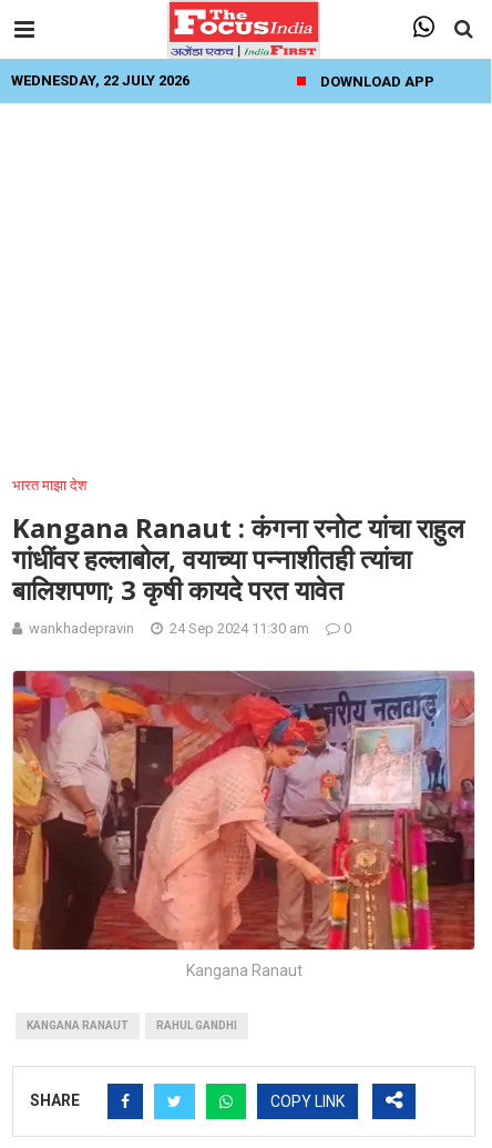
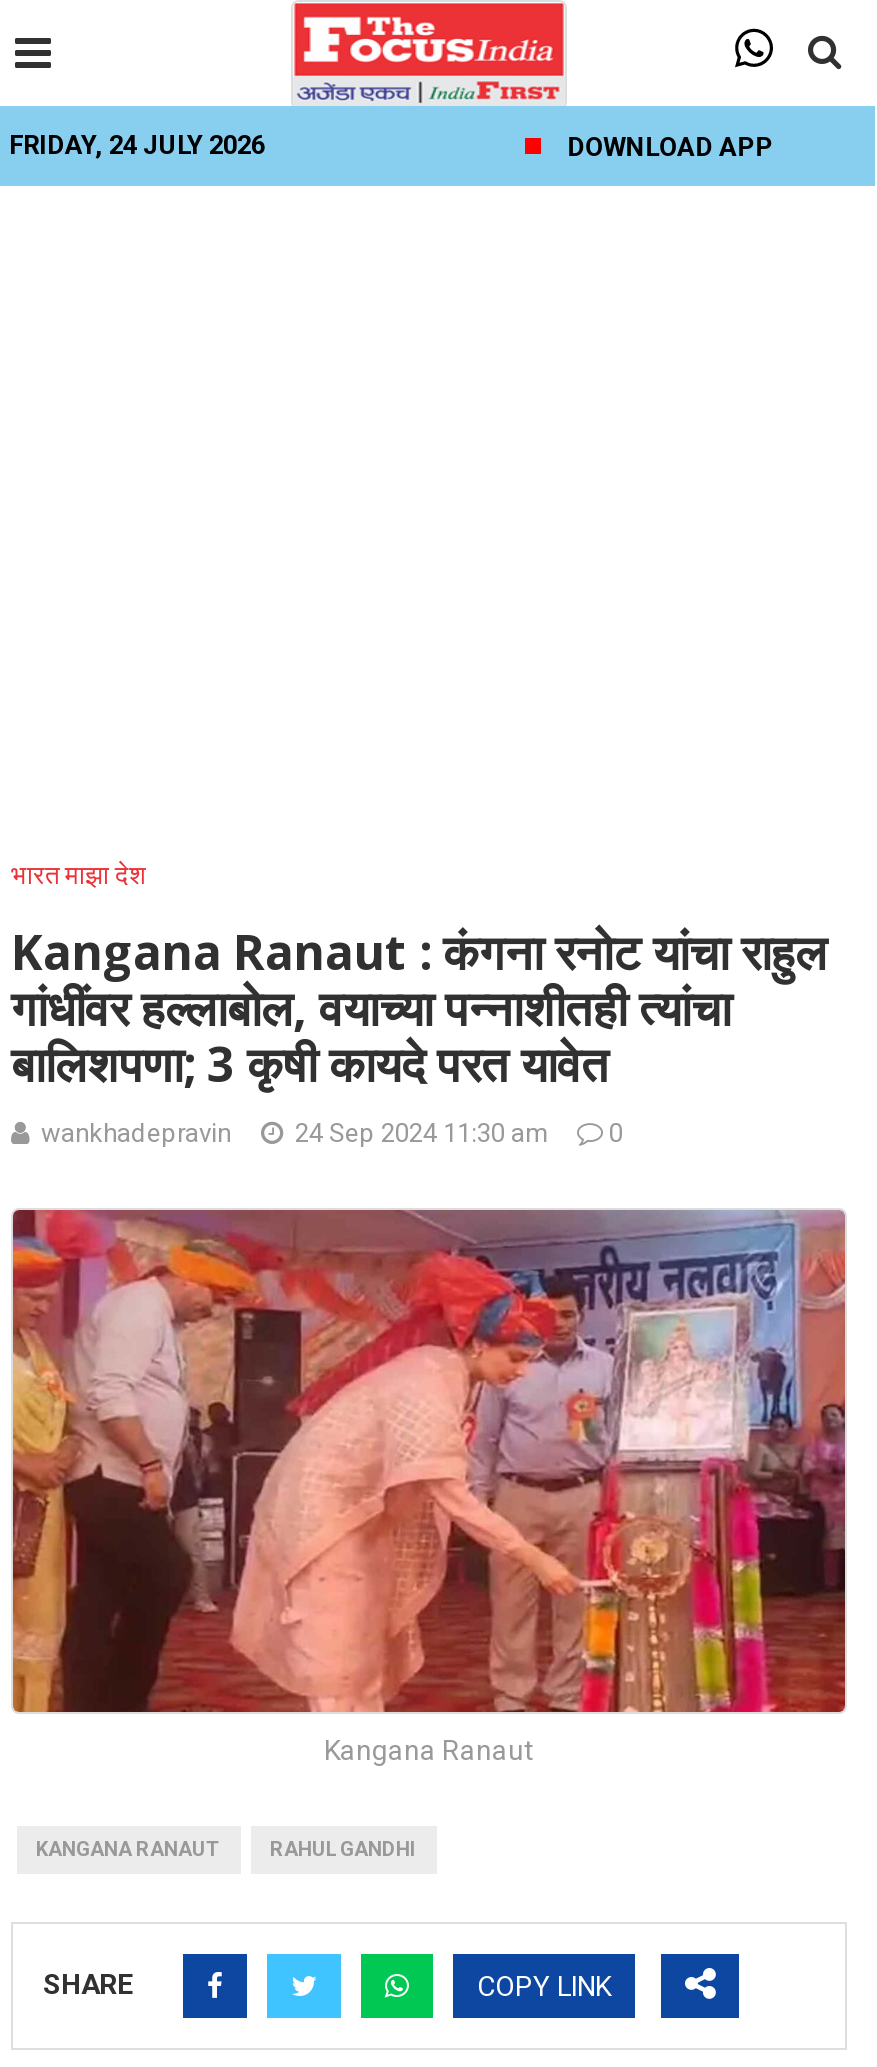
[11,72,189,89] WEDNESDAY, 22 JULY 2026 -> [9,130,265,160] FRIDAY, 24 JULY 2026

